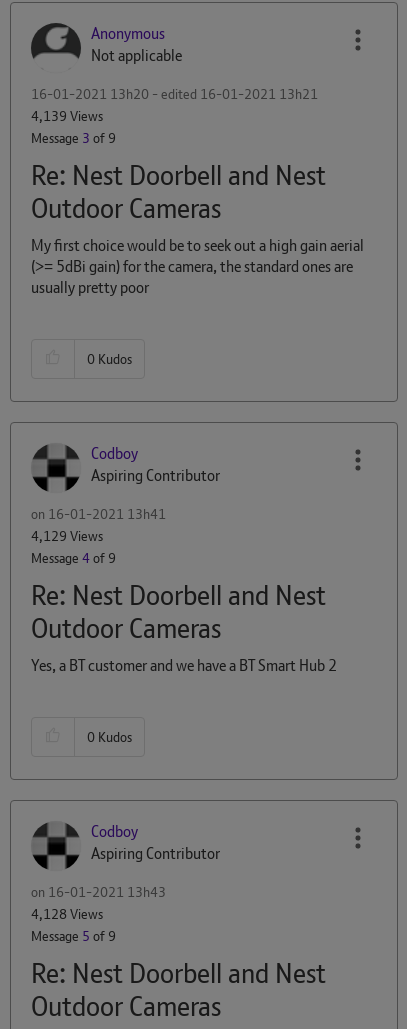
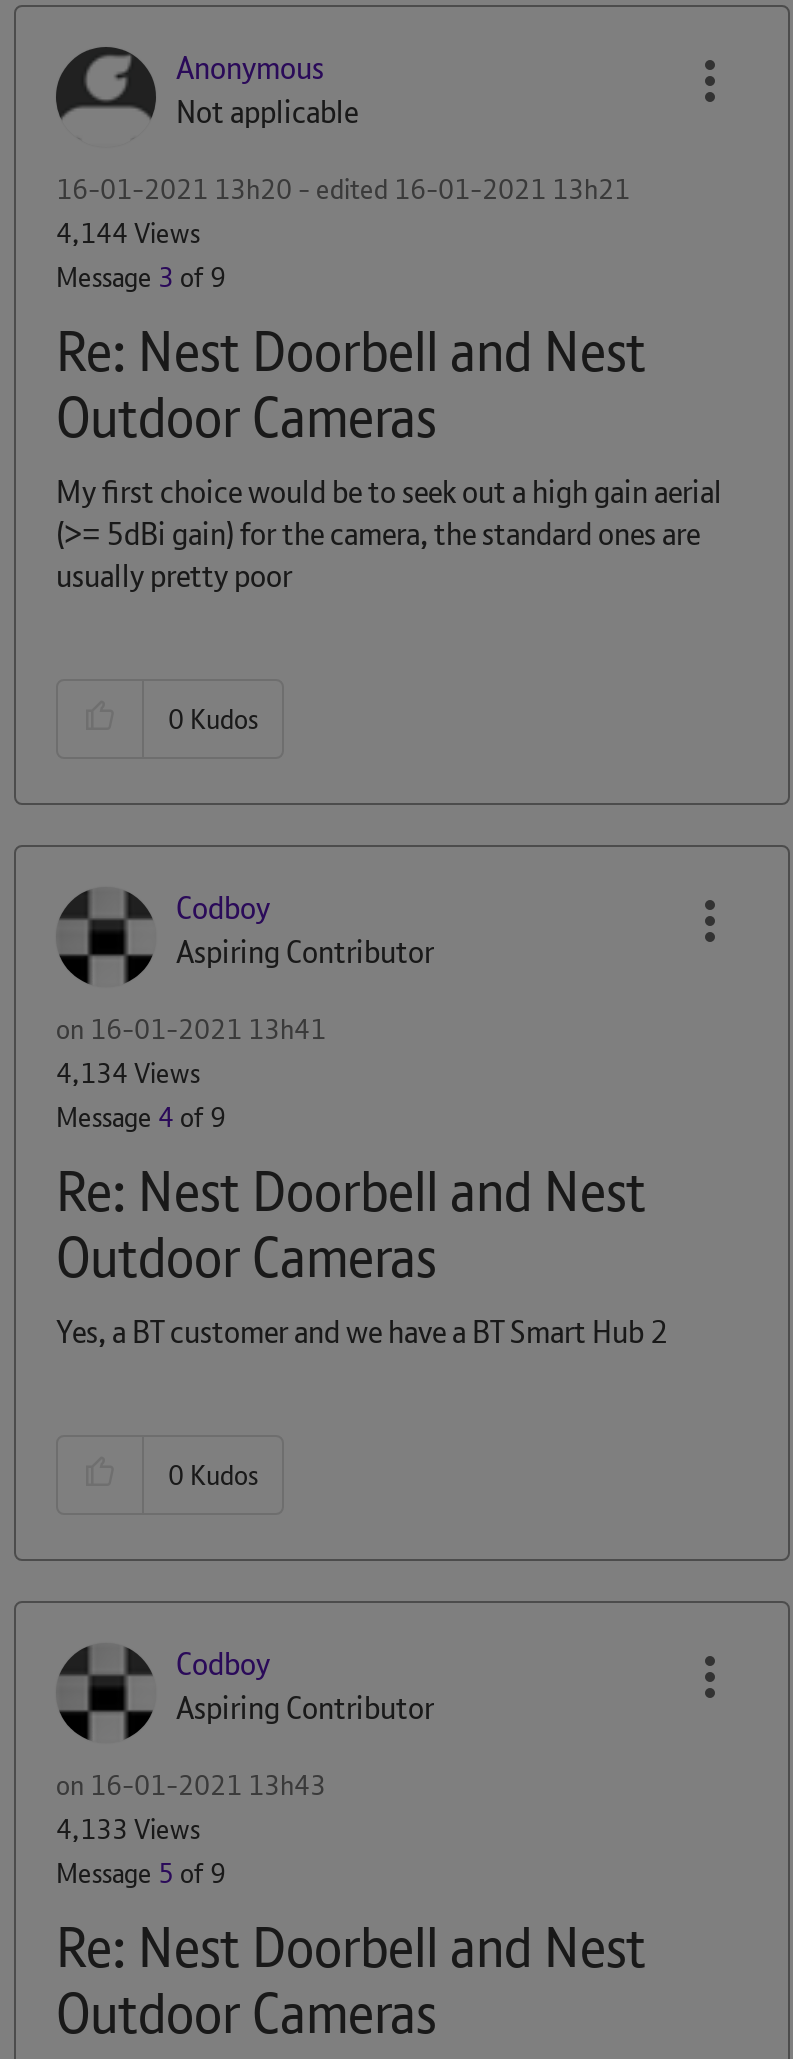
[31,107,103,125] 4,139 Views -> [56,215,200,251] 4,144 Views
[31,527,103,545] 4,129 Views -> [56,1055,200,1091] 4,134 Views
[31,905,103,923] 4,128 Views -> [56,1811,200,1847] 4,133 Views

